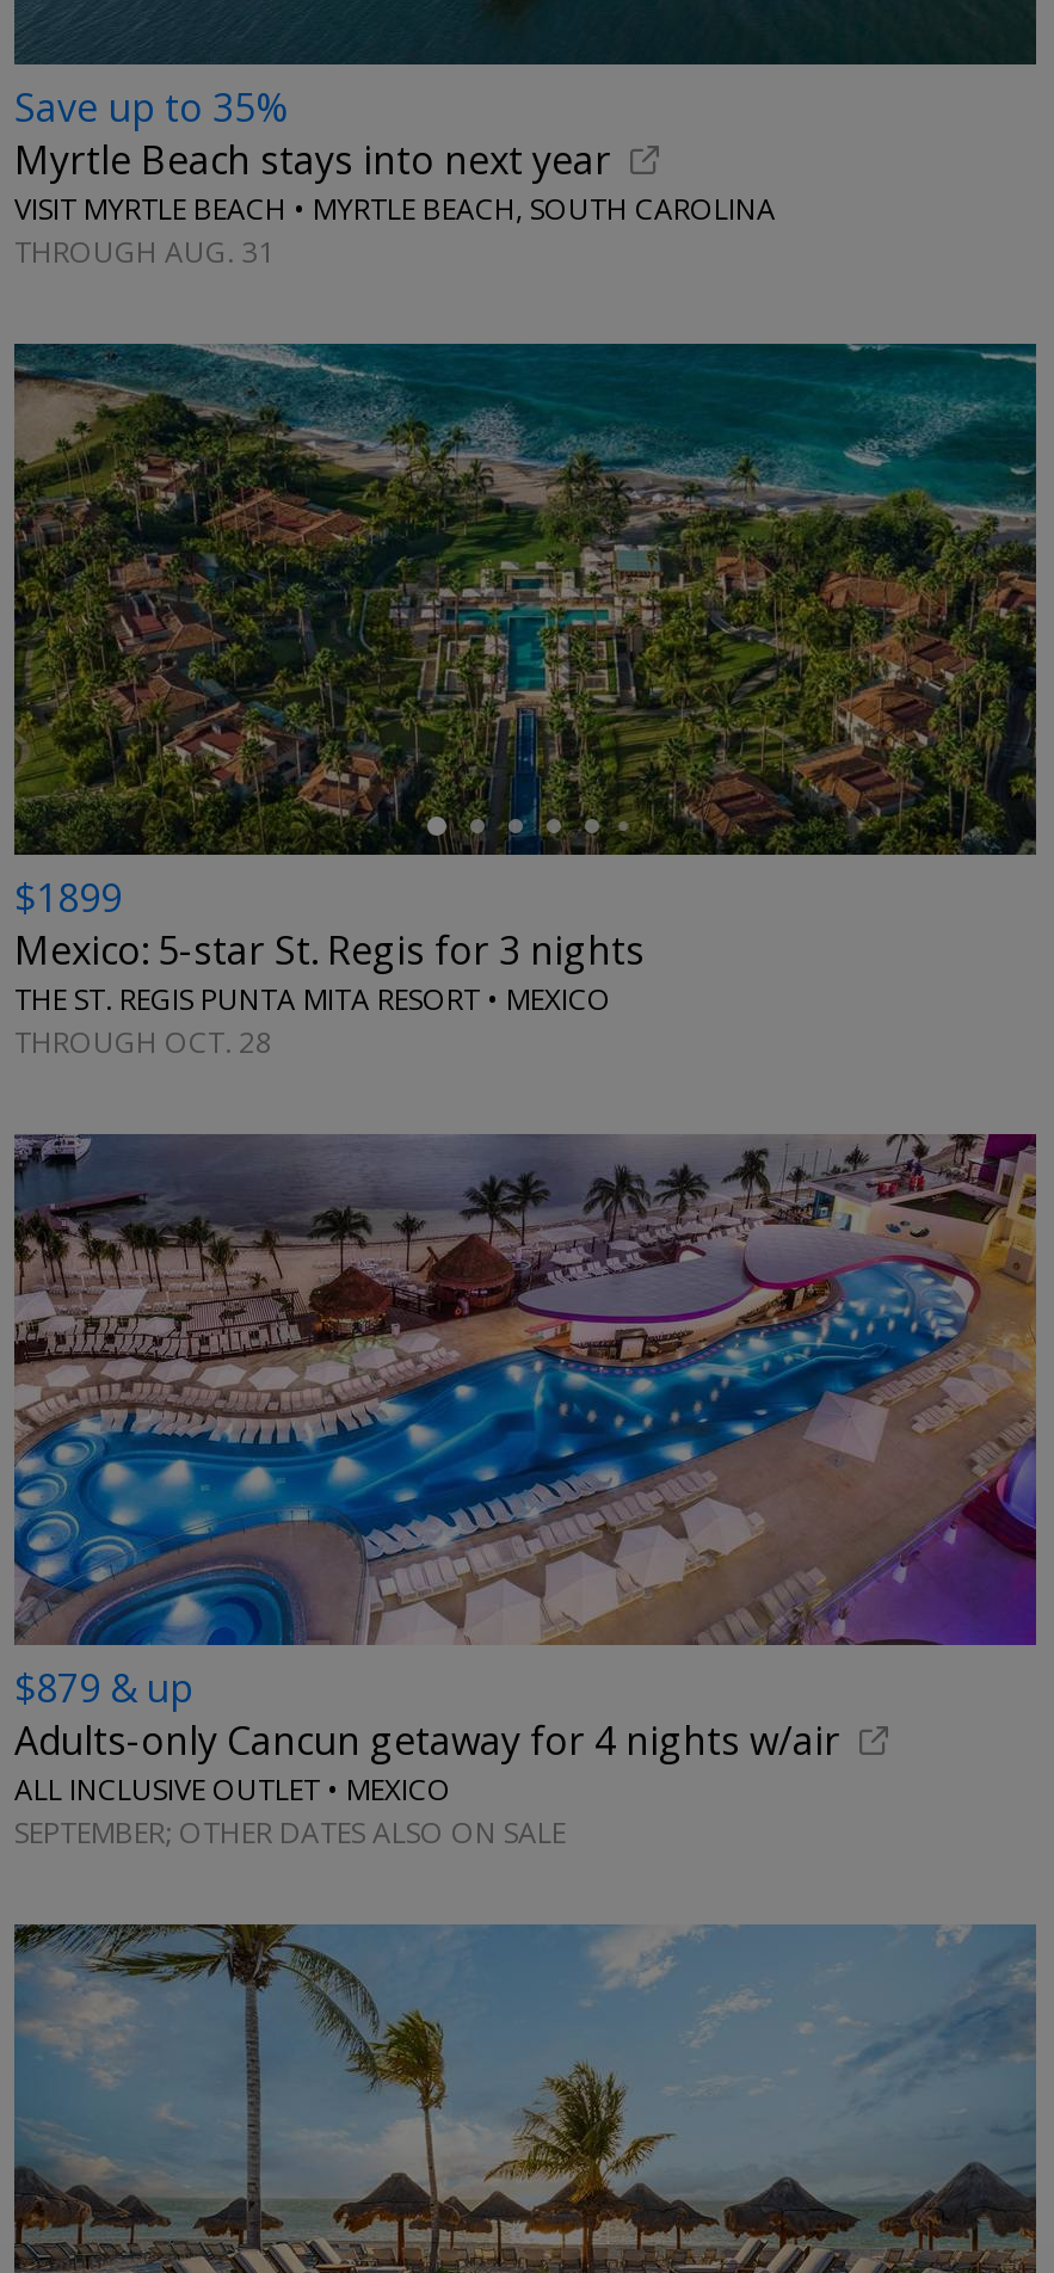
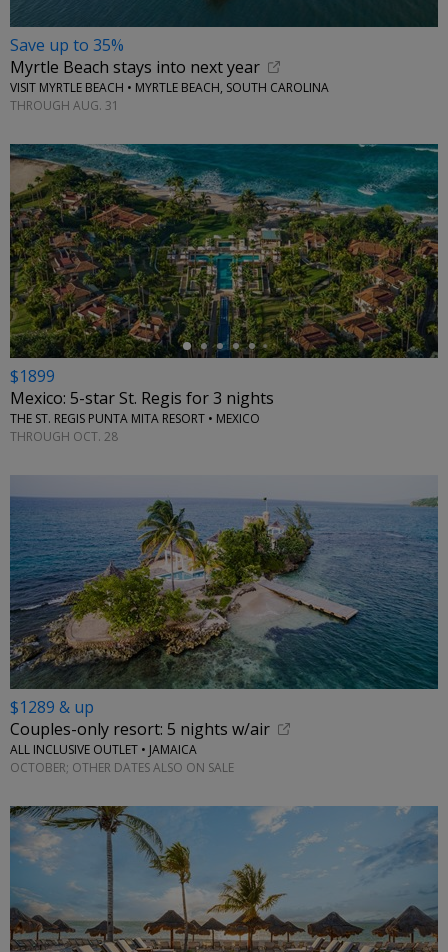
[12,1132,1038,1852] [image] | $879 & up | Adults-only Cancun getaway for 4 nights w/air | ALL INCLUSIVE OUTLET • MEXICO | SEPTEMBER; OTHER DATES ALSO ON SALE -> [9,475,439,776] [image] | $1289 & up | Couples-only resort: 5 nights w/air | ALL INCLUSIVE OUTLET • JAMAICA | OCTOBER; OTHER DATES ALSO ON SALE

